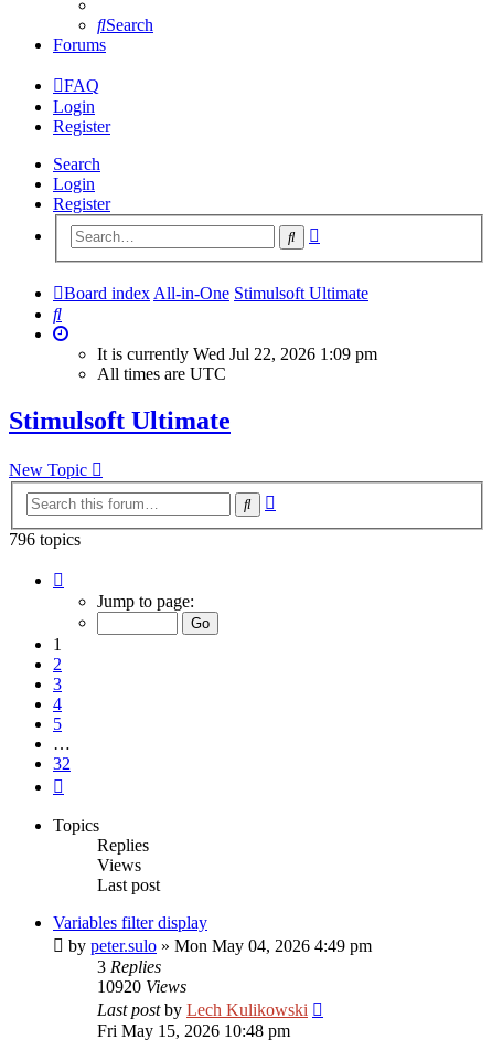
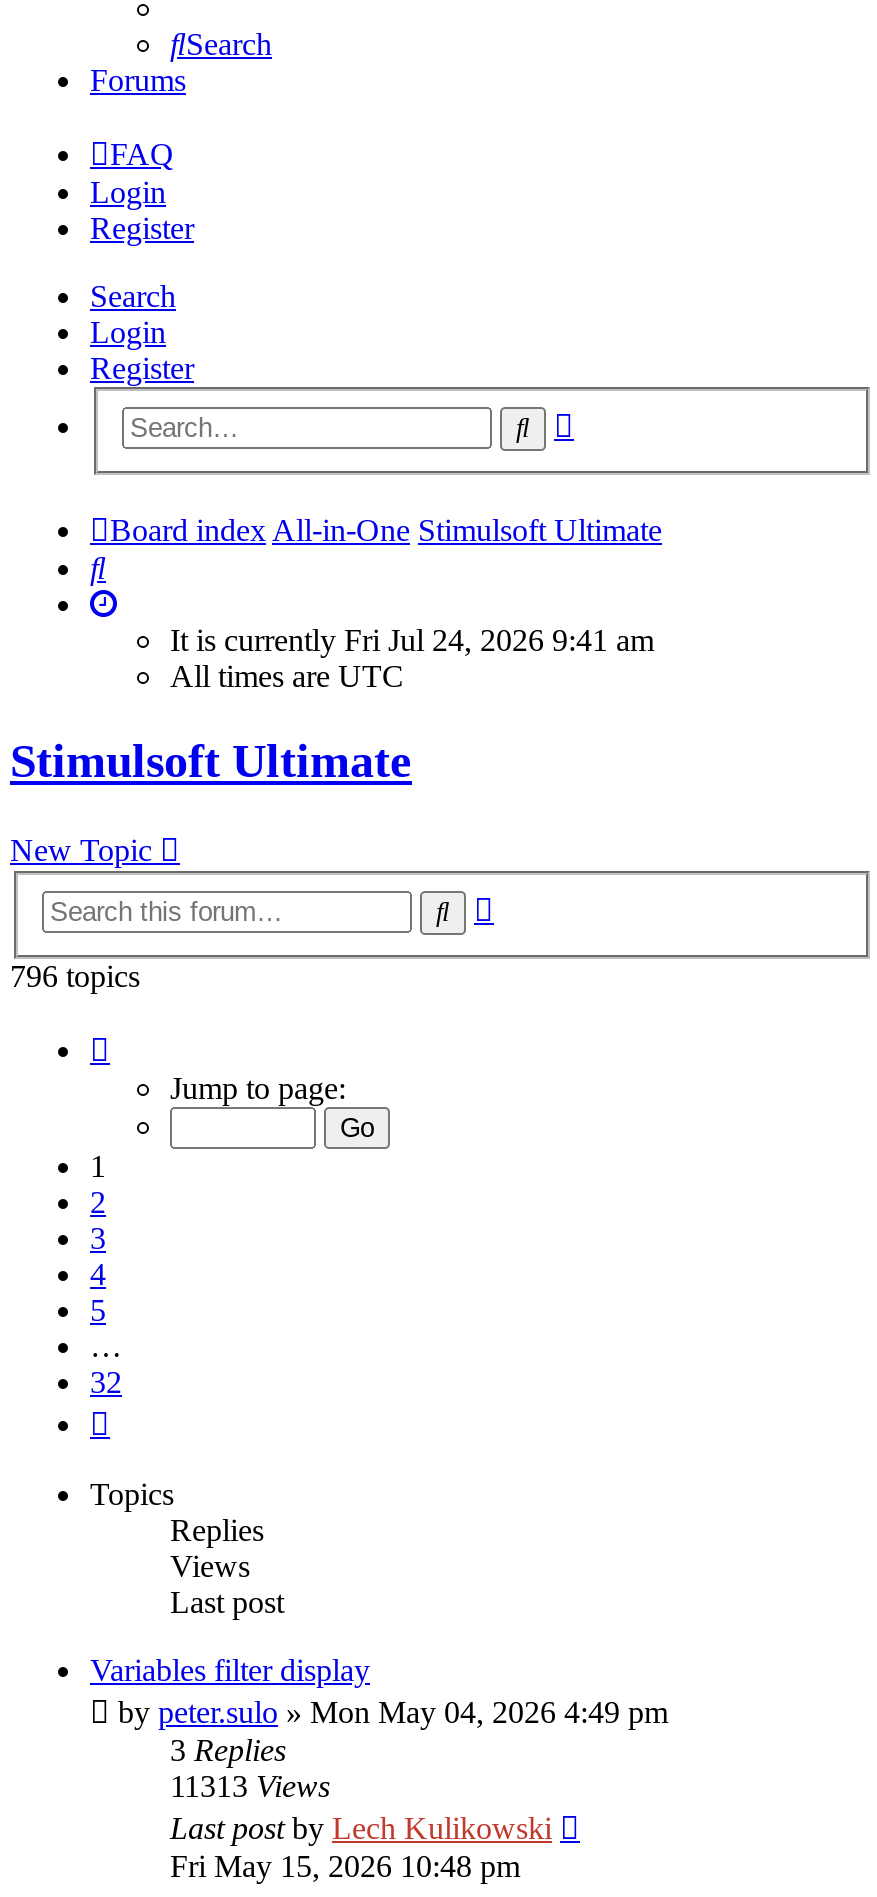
[97,344,377,363] It is currently Wed Jul 22, 2026 1:09 pm -> [170,622,654,656] It is currently Fri Jul 24, 2026 9:41 am
[97,977,186,996] 10920 Views -> [170,1769,330,1803] 11313 Views

